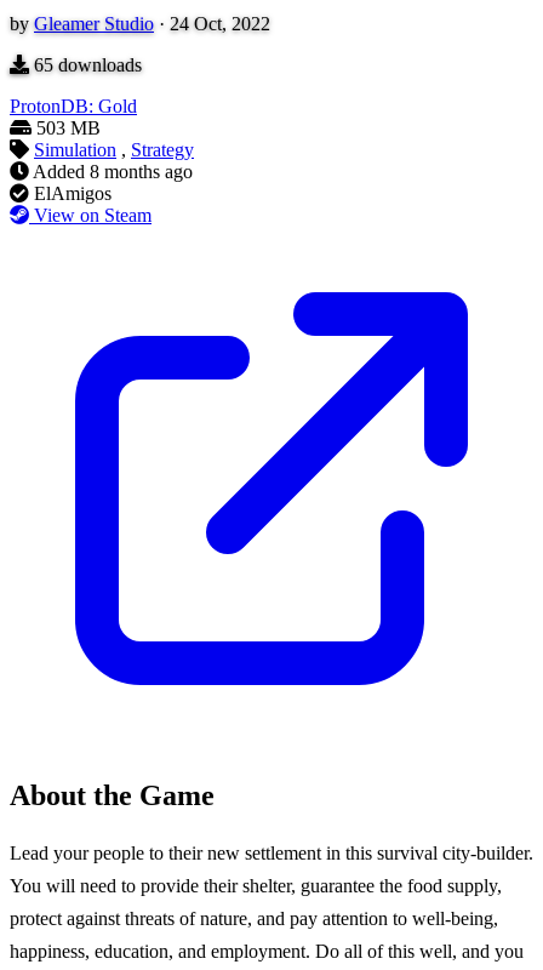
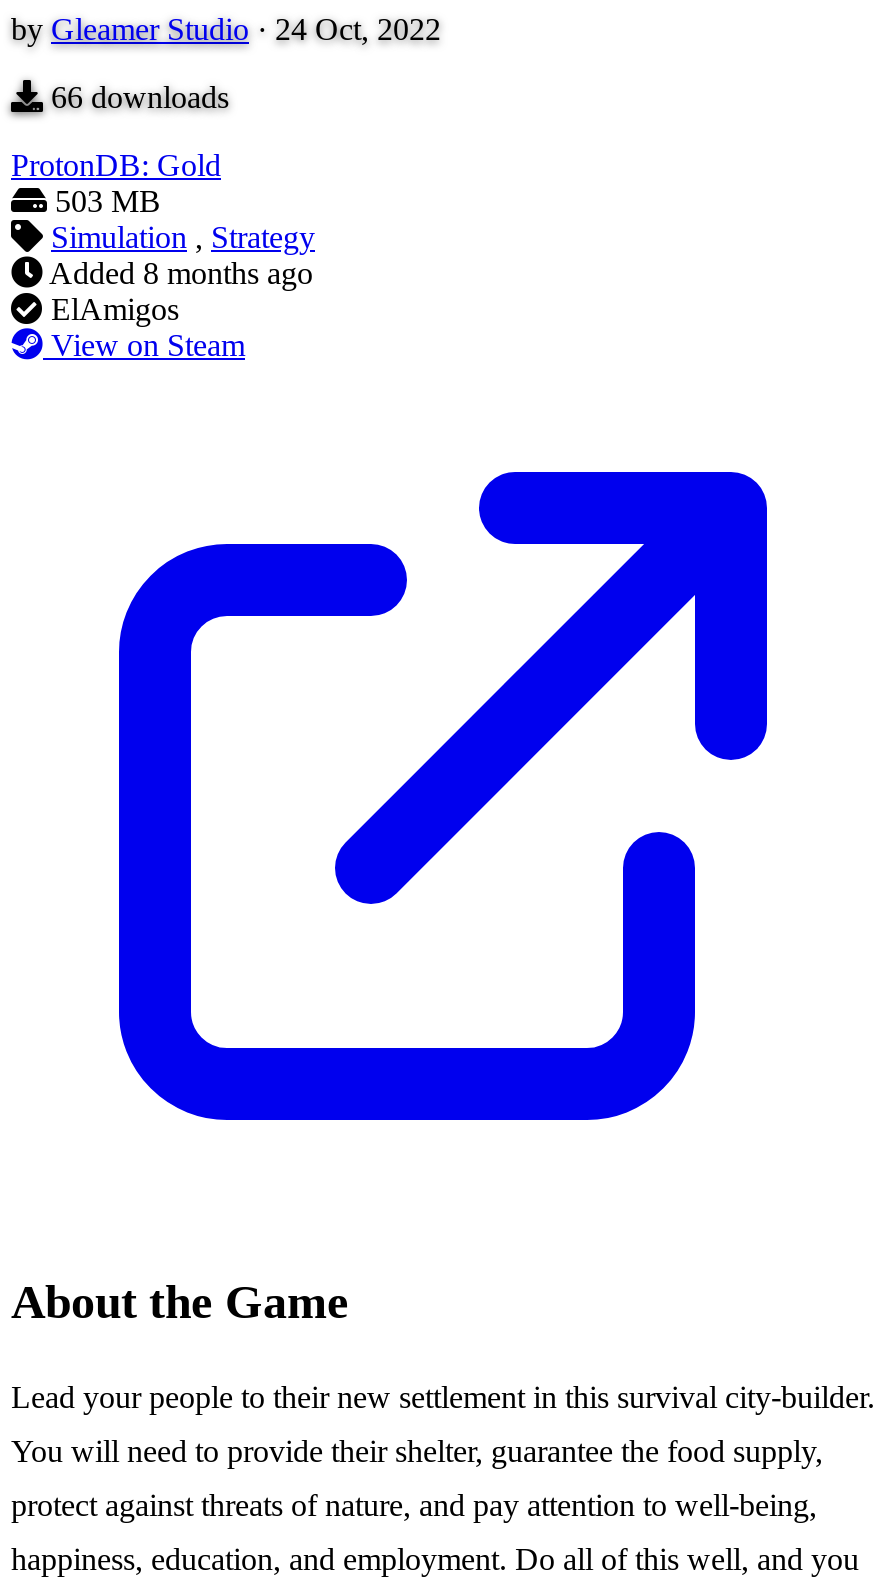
[34,55,142,76] 65 downloads -> [51,81,229,115] 66 downloads

